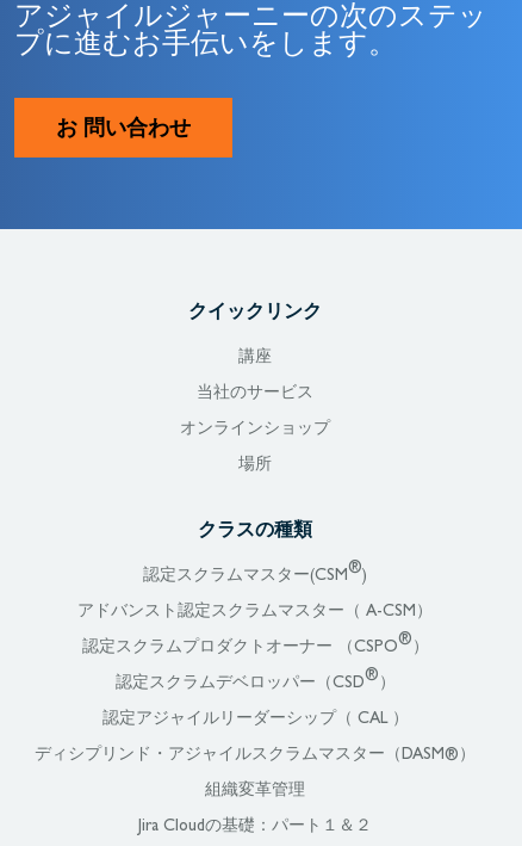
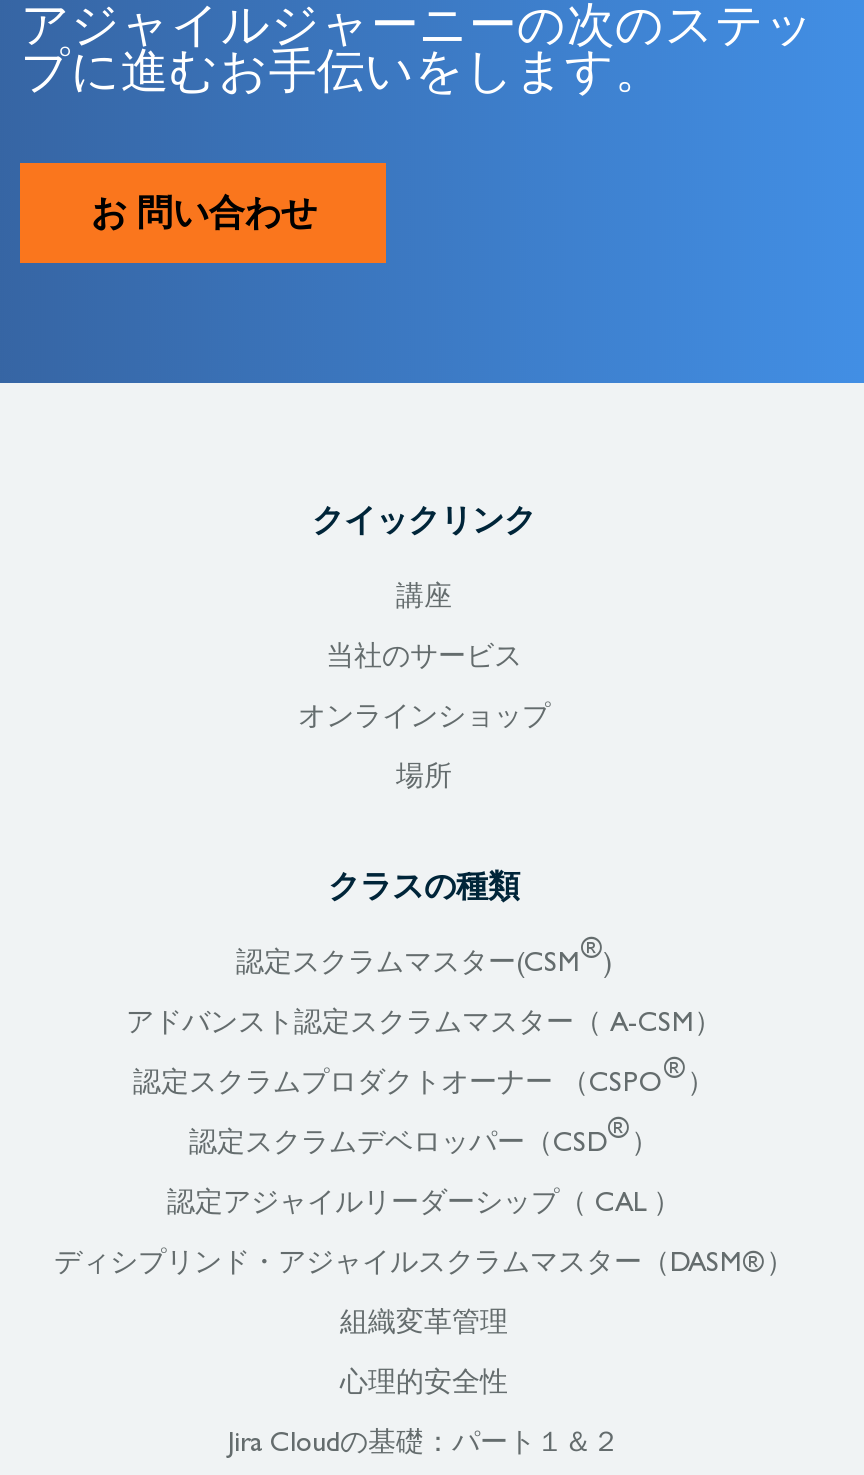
none -> [340,1371,508,1399] 心理的安全性

